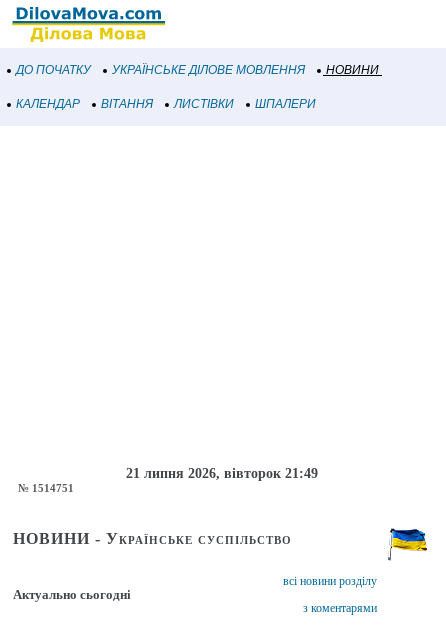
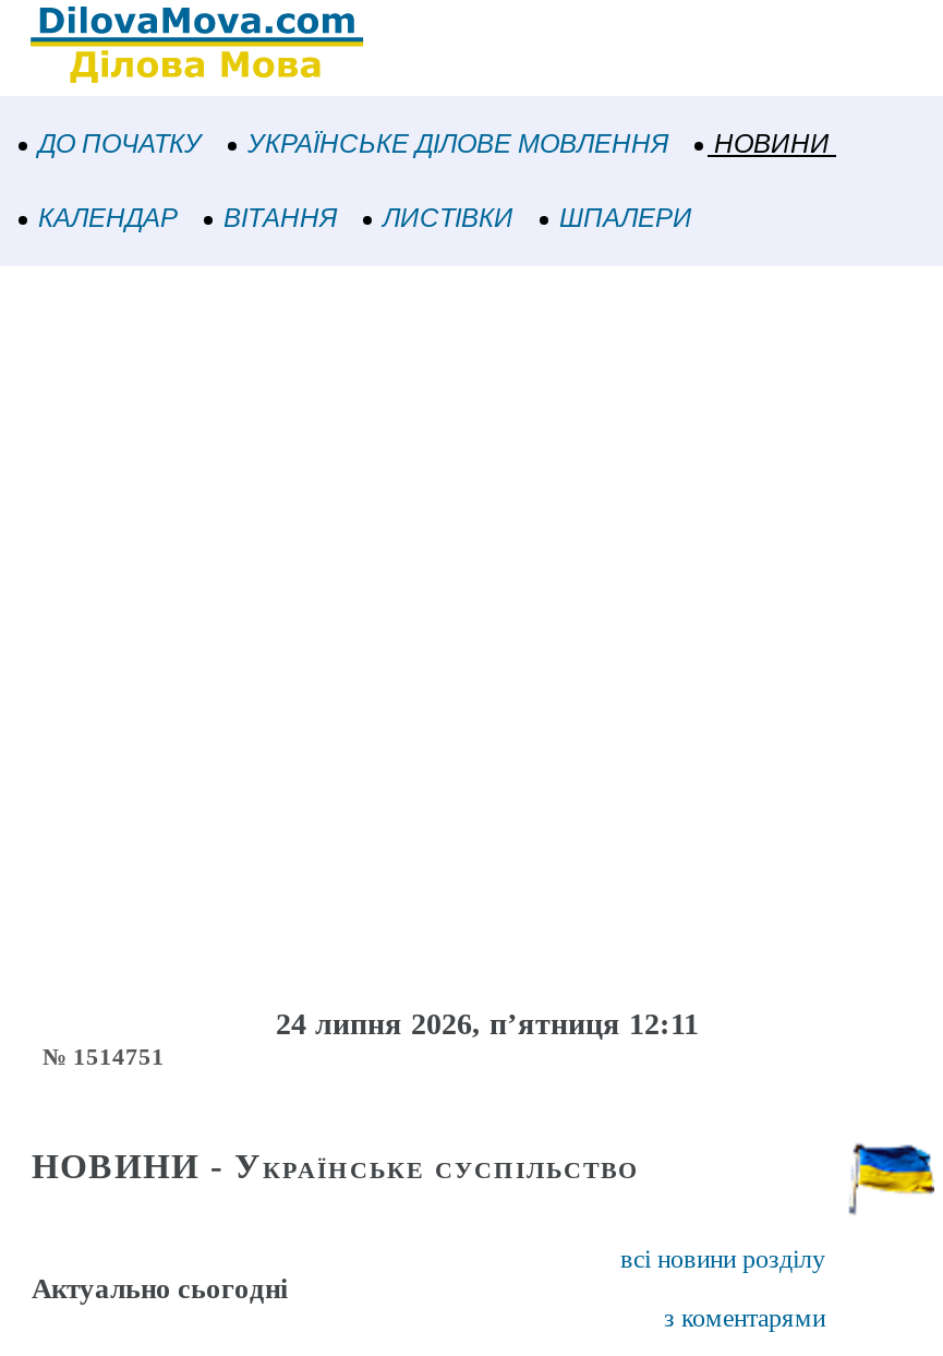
[126,466,318,481] 21 липня 2026, вівторок 21:49 -> [276,1008,699,1041] 24 липня 2026, п’ятниця 12:11

